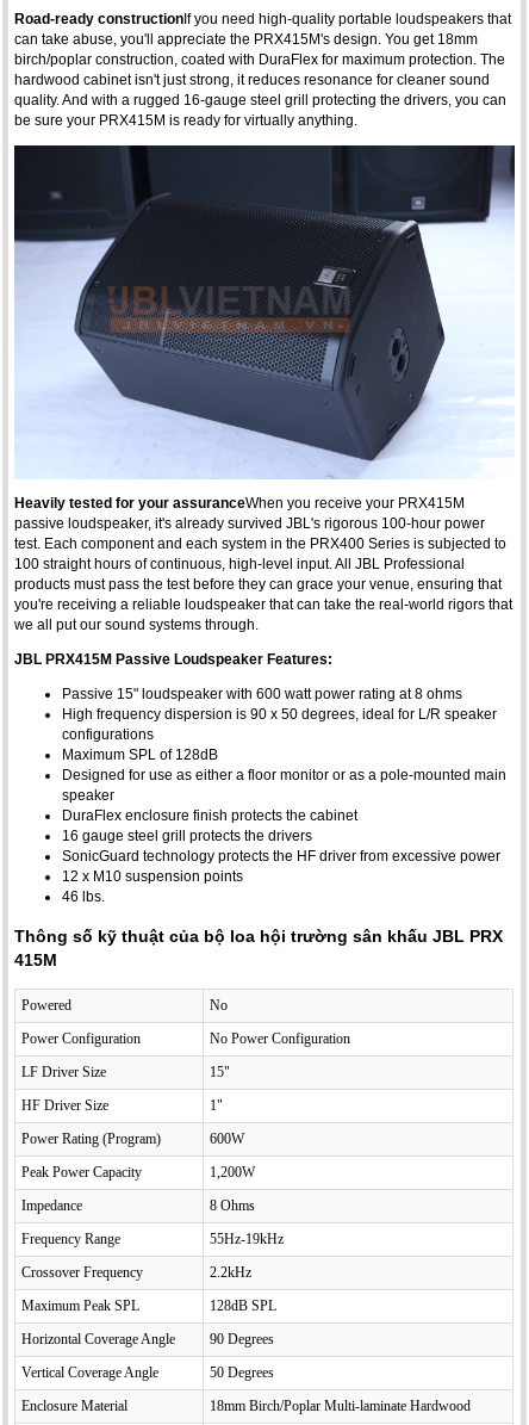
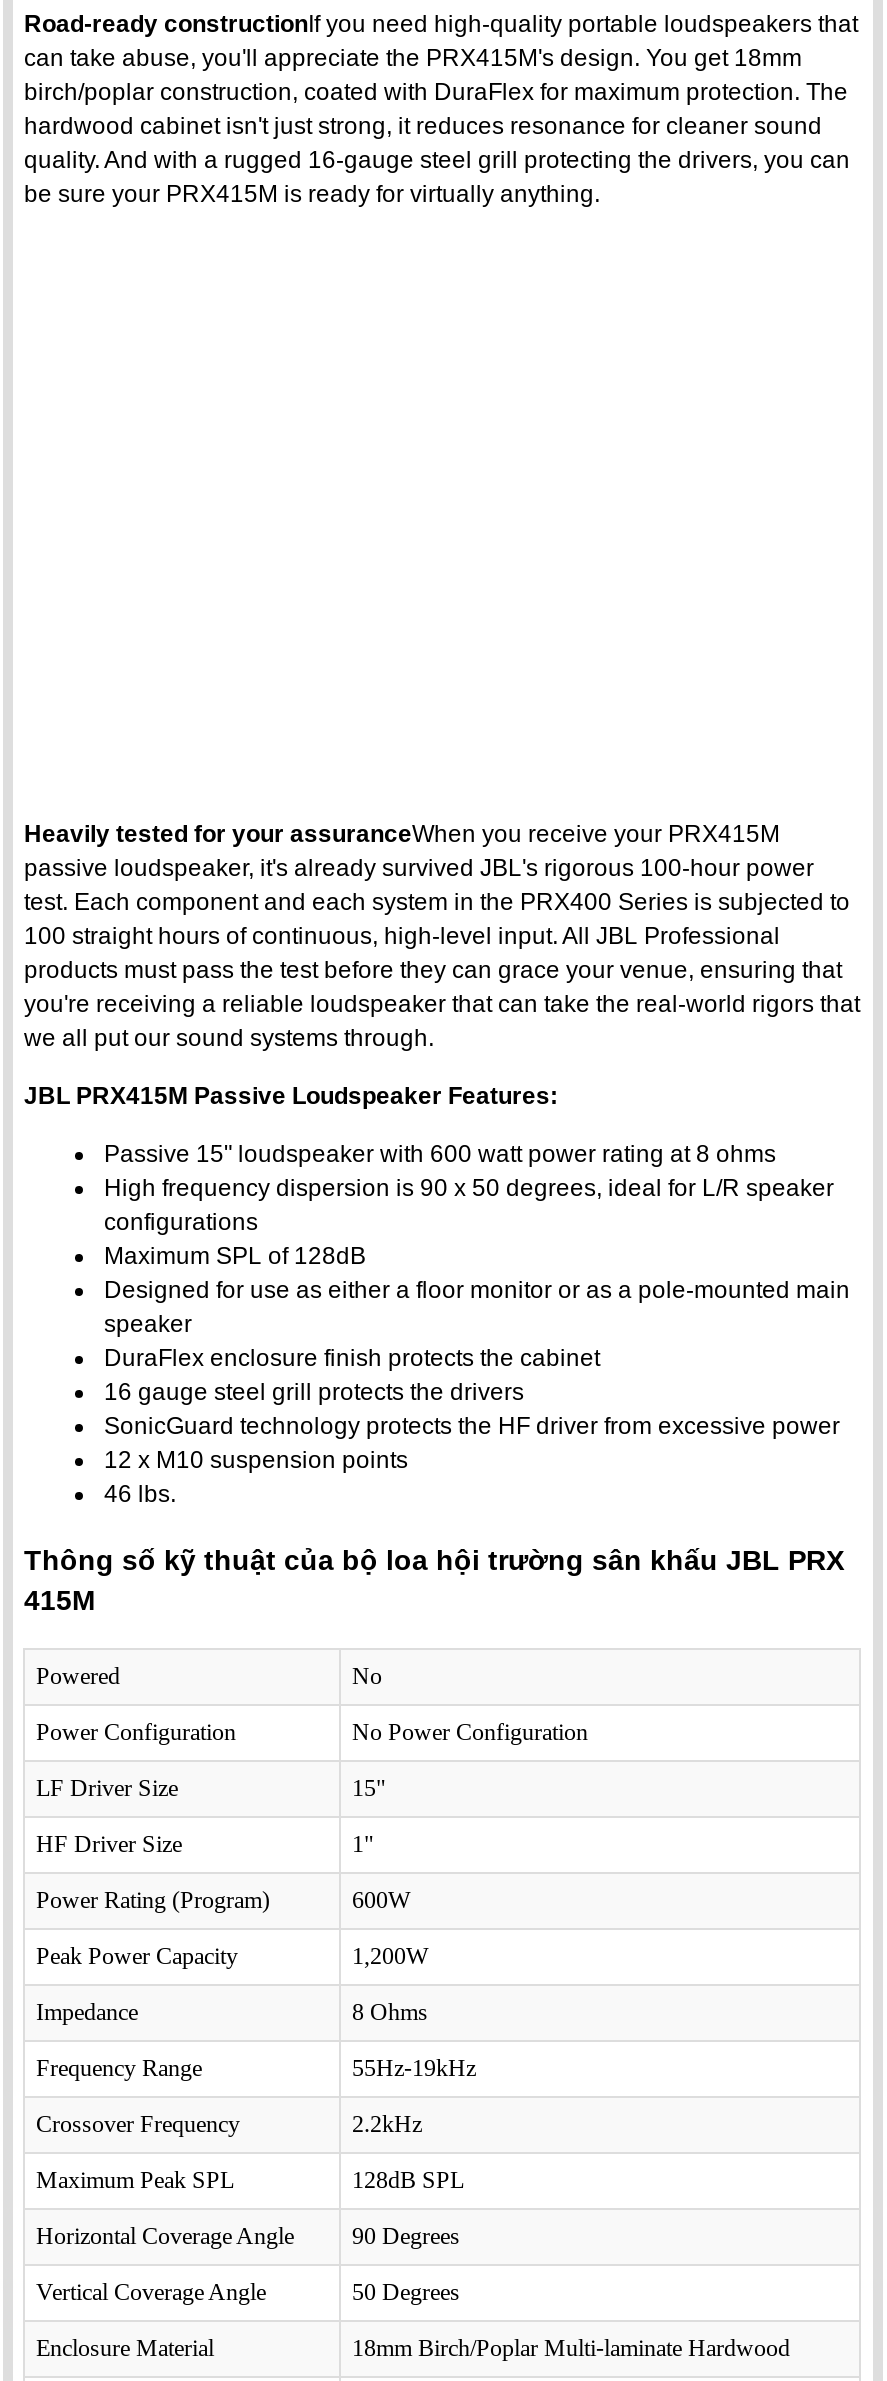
[13,144,516,479] [image] -> none

